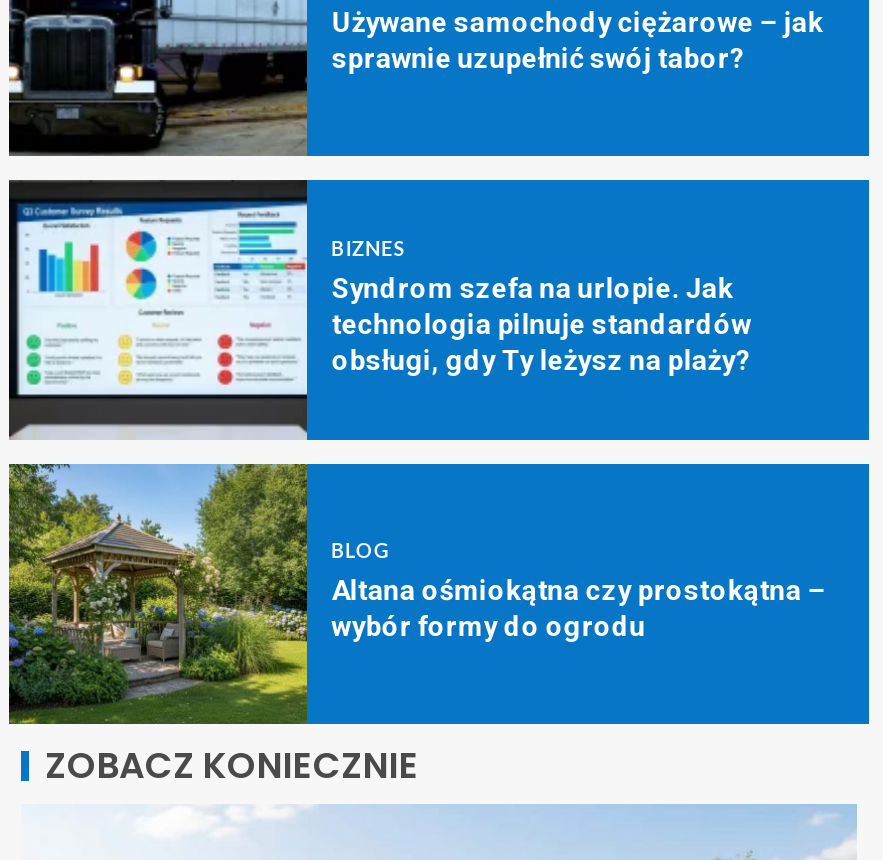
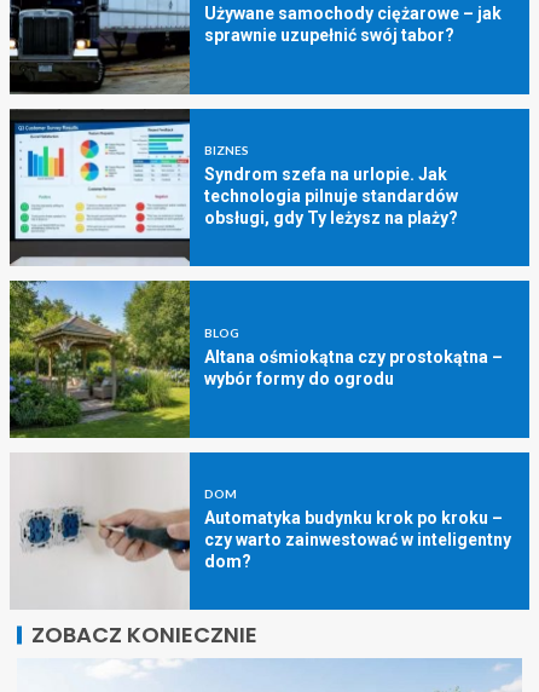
none -> [11,452,511,610] [image] | DOM | Automatyka budynku krok po kroku – | czy warto zainwestować w inteligentny | dom?

